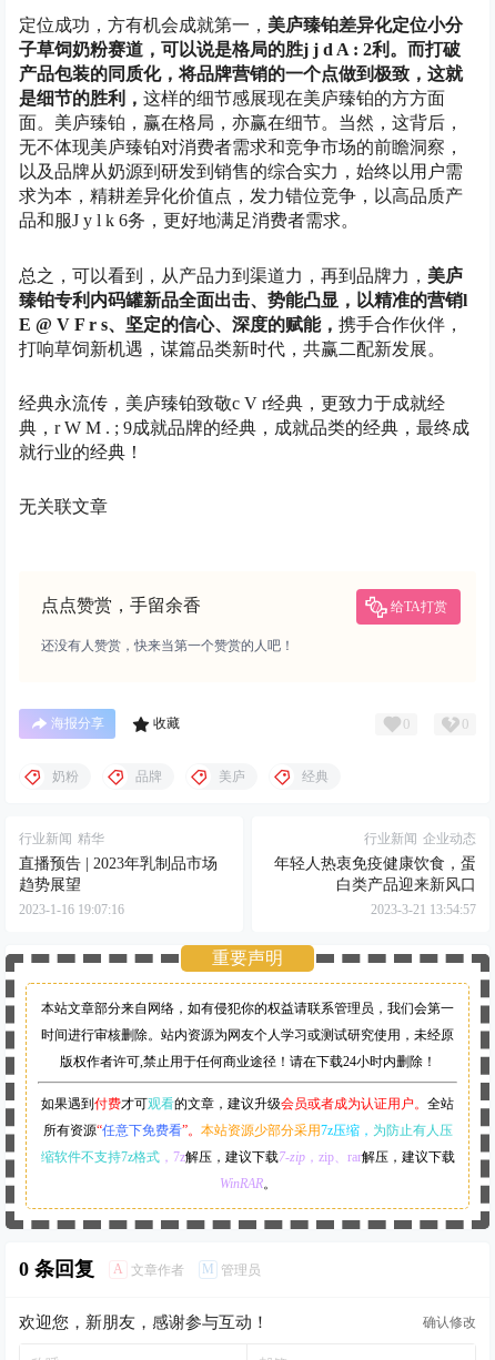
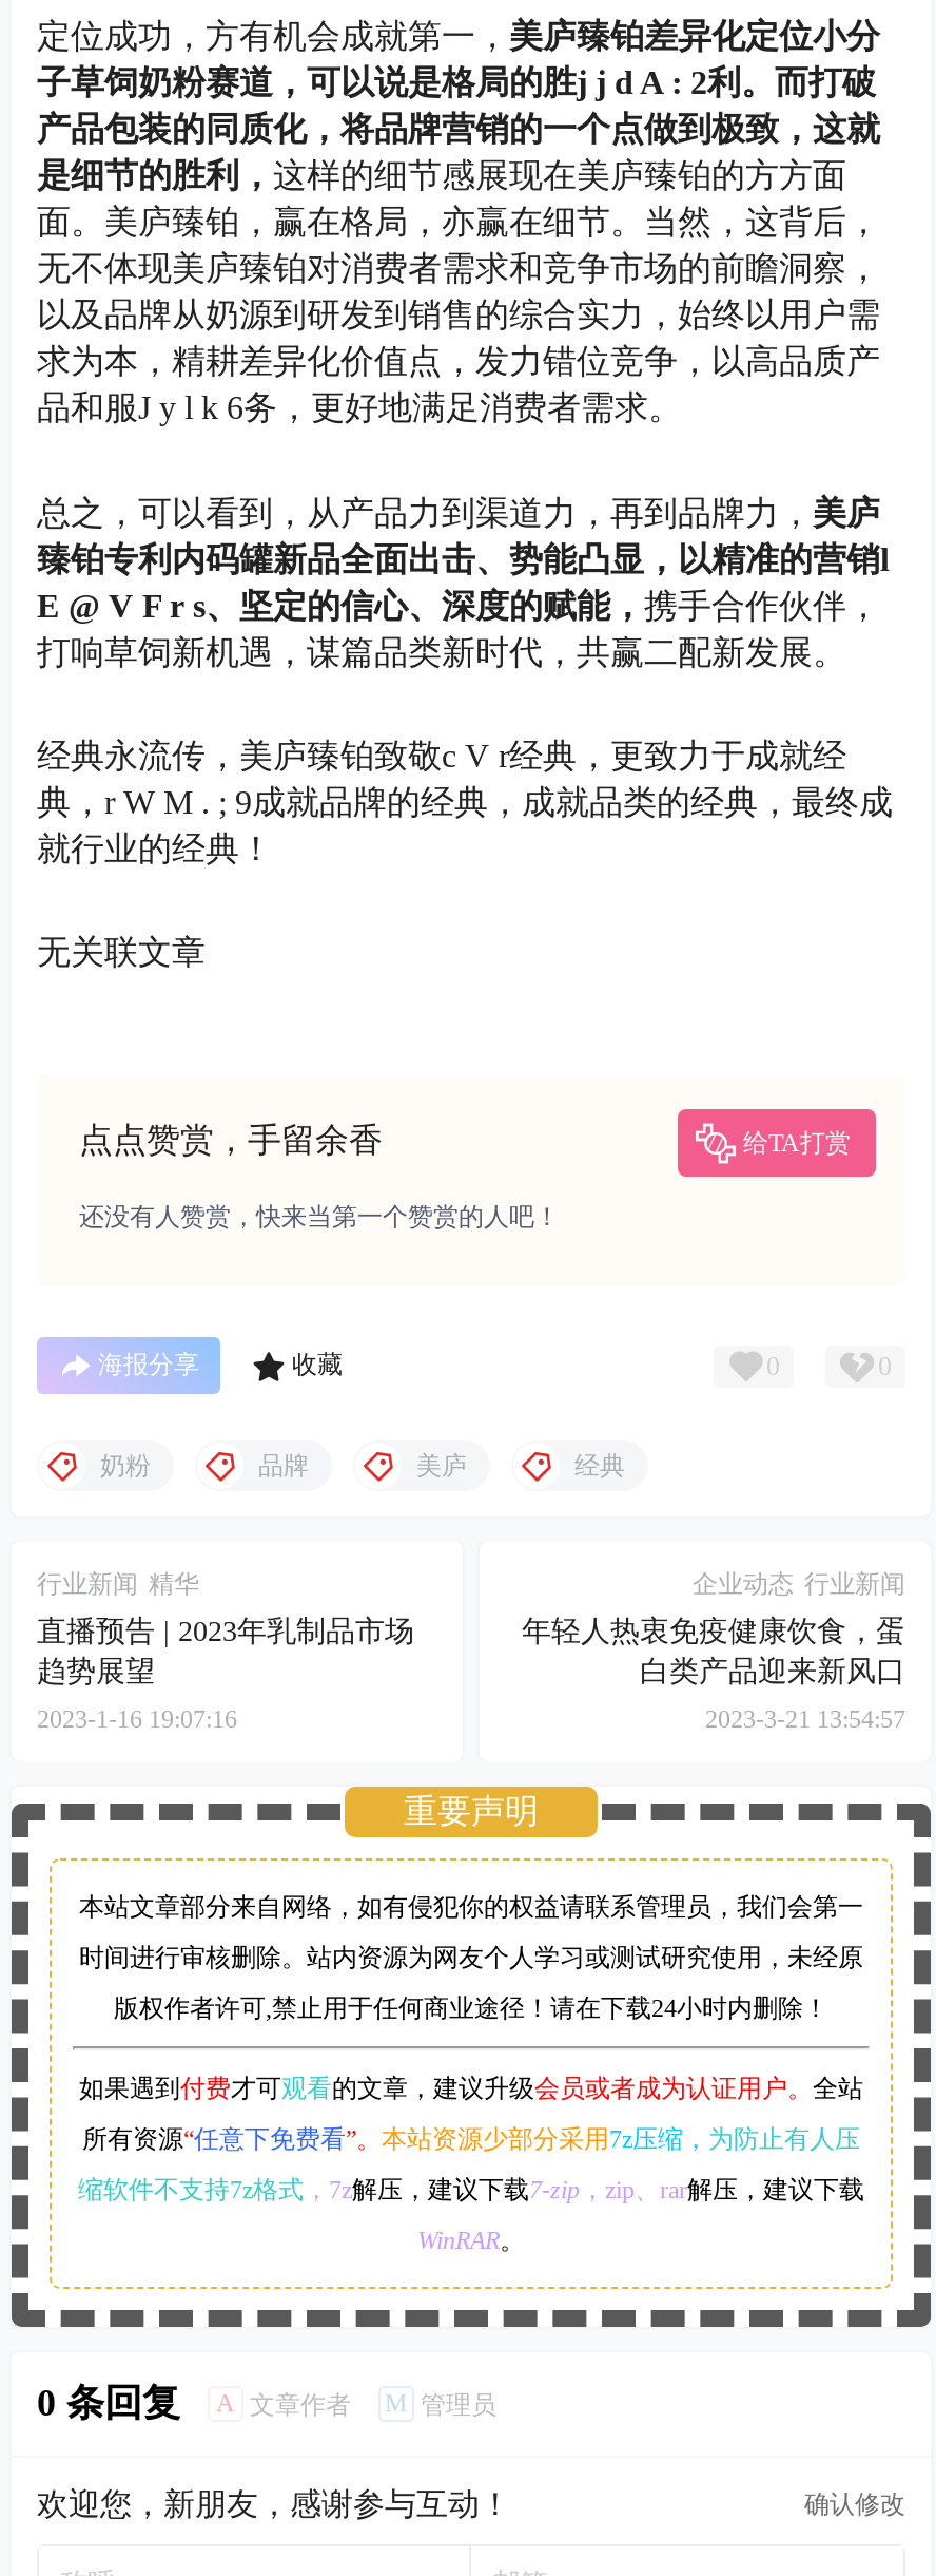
[364,831,476,847] 行业新闻 企业动态 -> [693,1570,905,1599] 企业动态 行业新闻

